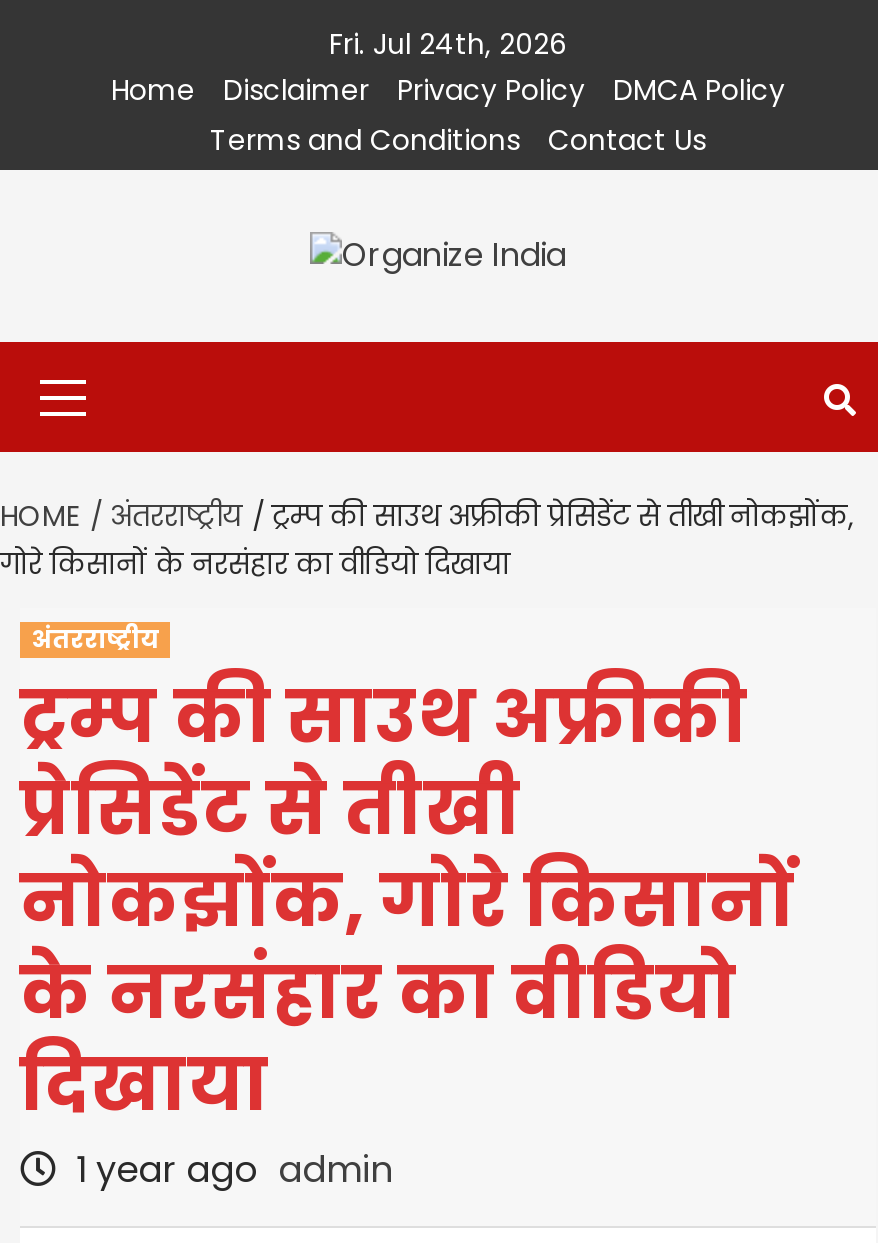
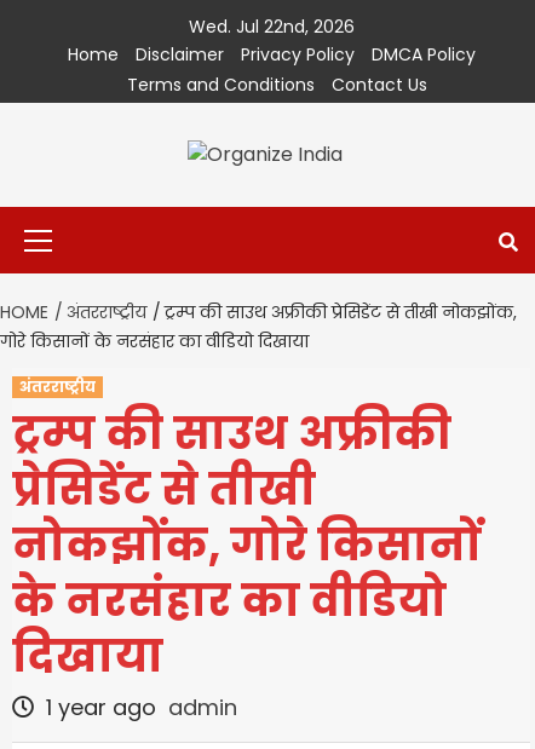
[329,24,567,64] Fri. Jul 24th, 2026 -> [188,15,354,39] Wed. Jul 22nd, 2026

